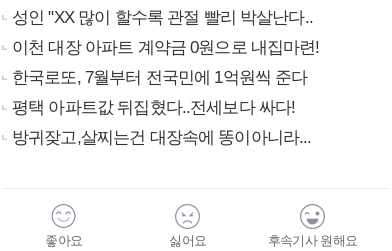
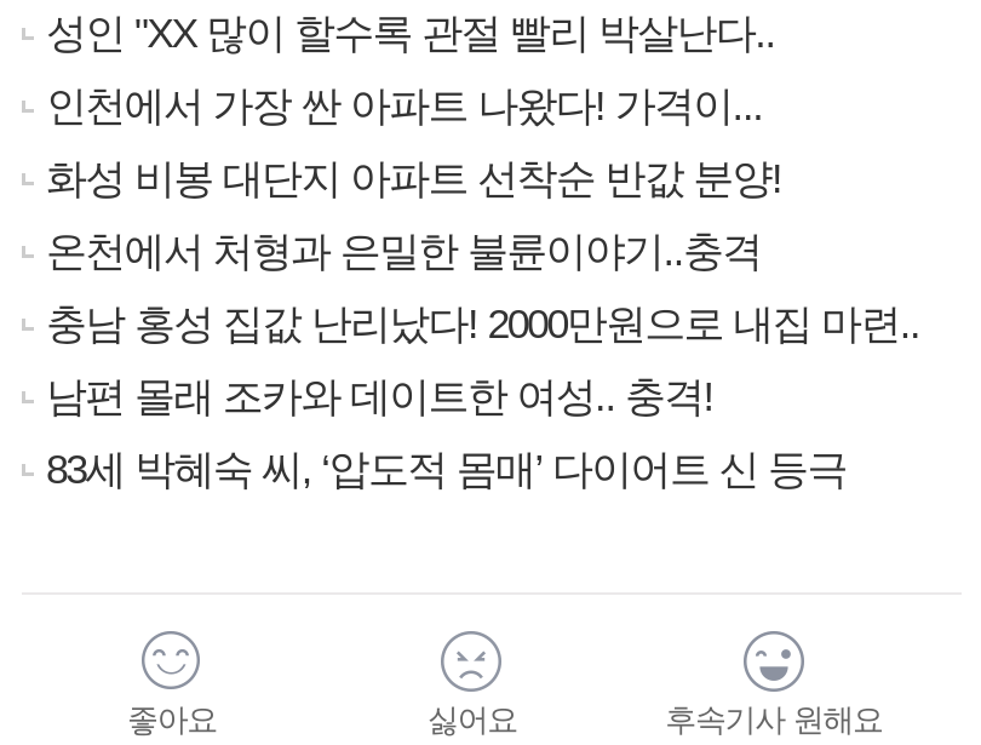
[12,38,320,147] 이천 대장 아파트 계약금 0원으로 내집마련! | 한국로또, 7월부터 전국민에 1억원씩 준다 | 평택 아파트값 뒤집혔다..전세보다 싸다! | 방귀잦고,살찌는건 대장속에 똥이아니라... -> [46,85,920,494] 인천에서 가장 싼 아파트 나왔다! 가격이... | 화성 비봉 대단지 아파트 선착순 반값 분양! | 온천에서 처형과 은밀한 불륜이야기..충격 | 충남 홍성 집값 난리났다! 2000만원으로 내집 마련.. | 남편 몰래 조카와 데이트한 여성.. 충격! | 83세 박혜숙 씨, ‘압도적 몸매’ 다이어트 신 등극

